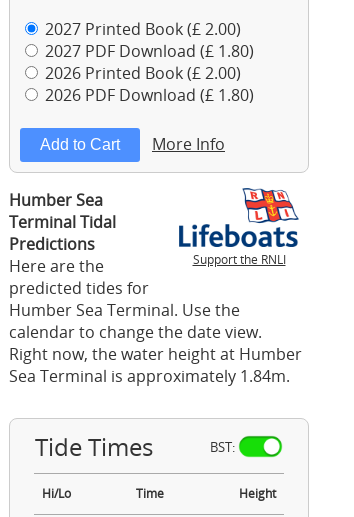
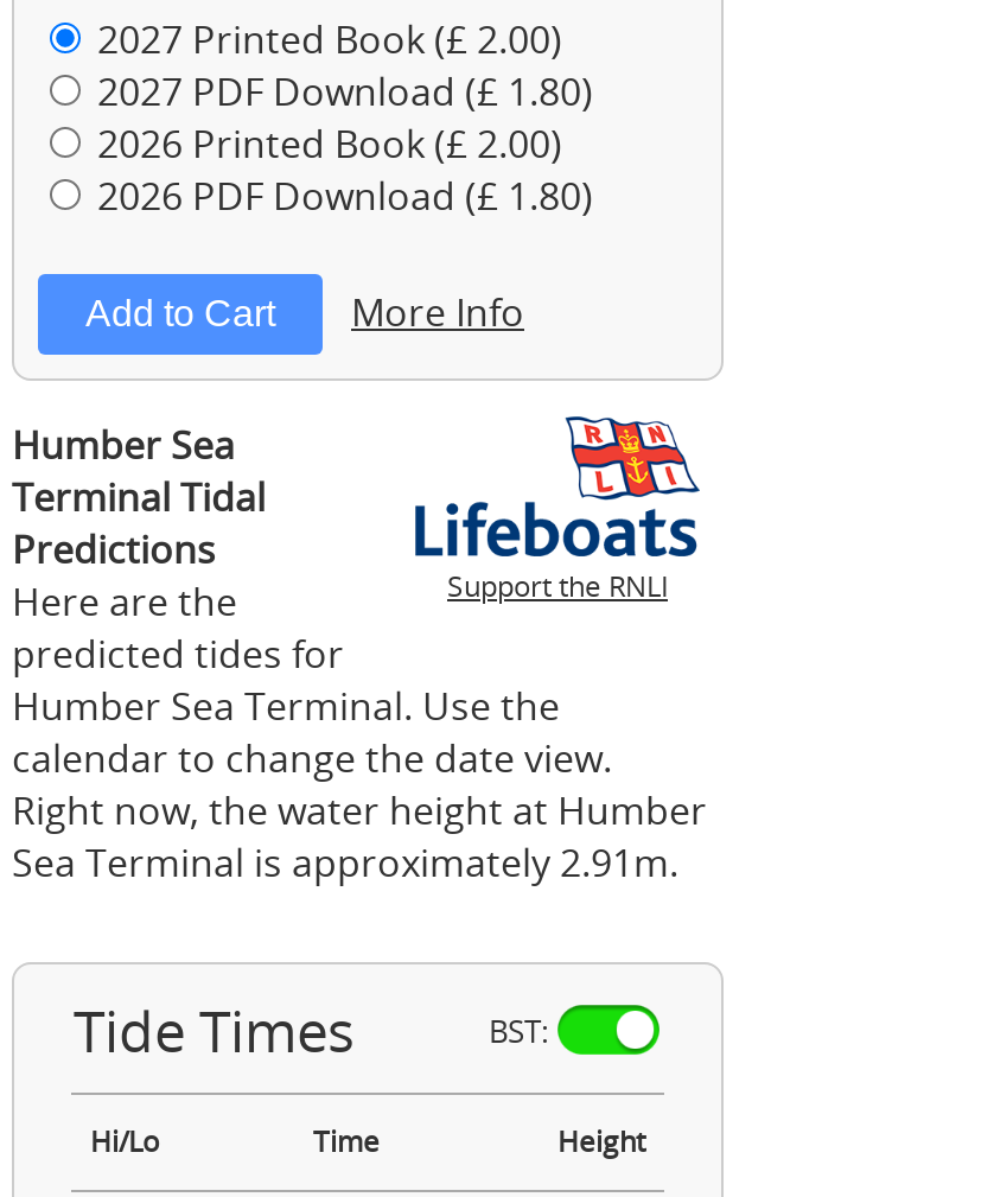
[9,365,290,387] Sea Terminal is approximately 1.84m. -> [12,836,678,889] Sea Terminal is approximately 2.91m.

